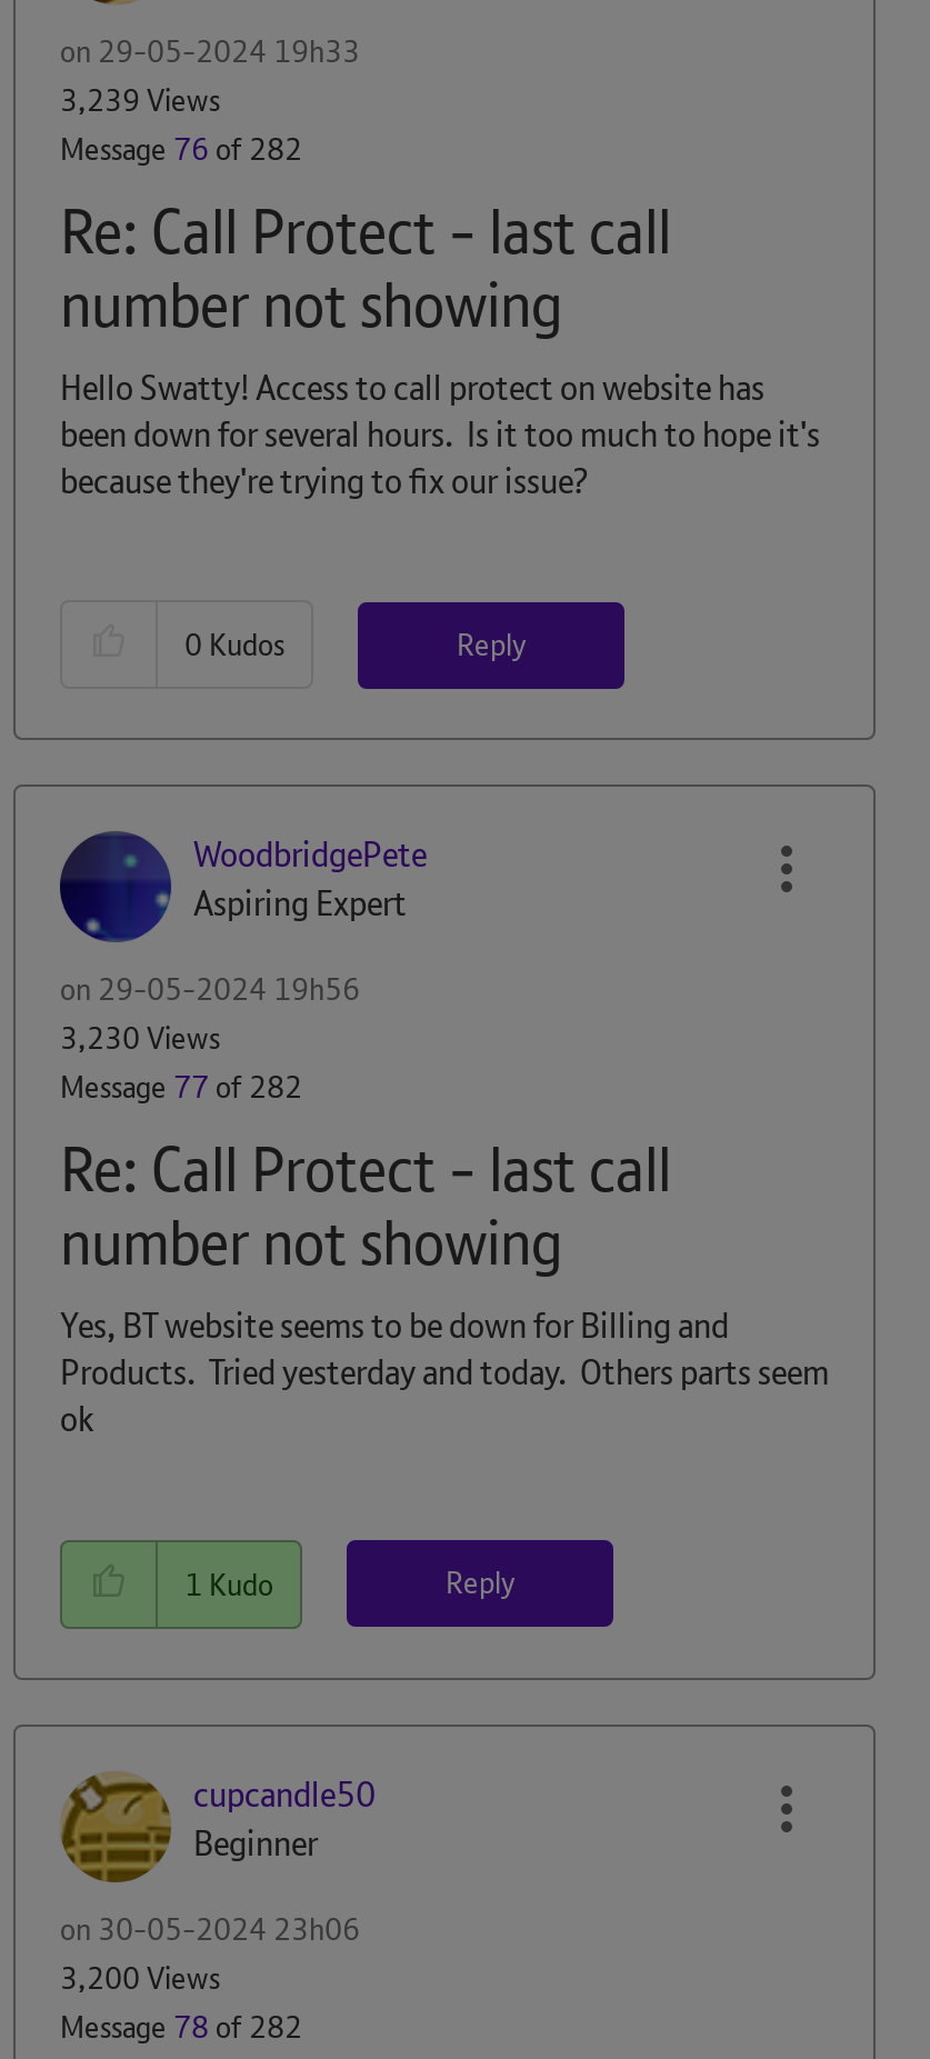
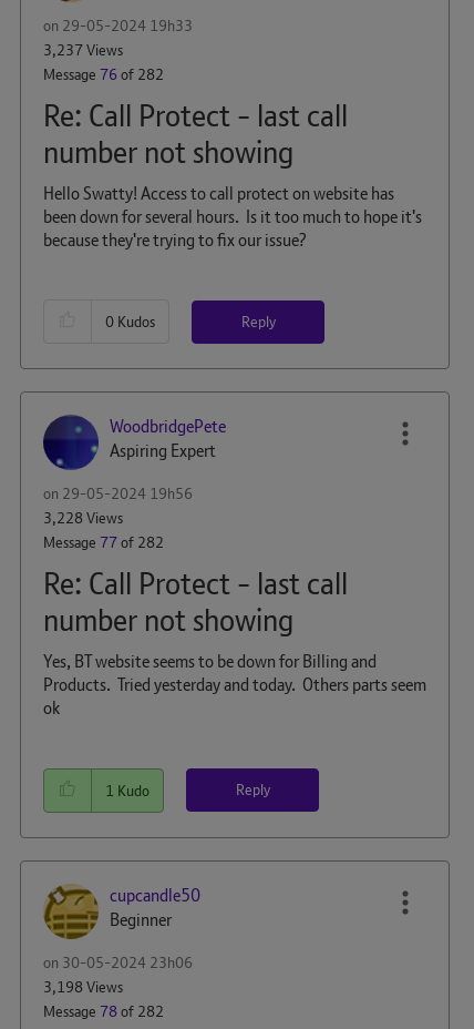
[60,79,220,119] 3,239 Views -> [43,39,123,59] 3,237 Views
[60,1018,220,1058] 3,230 Views -> [43,508,123,528] 3,228 Views
[60,1957,220,1997] 3,200 Views -> [43,976,123,996] 3,198 Views

